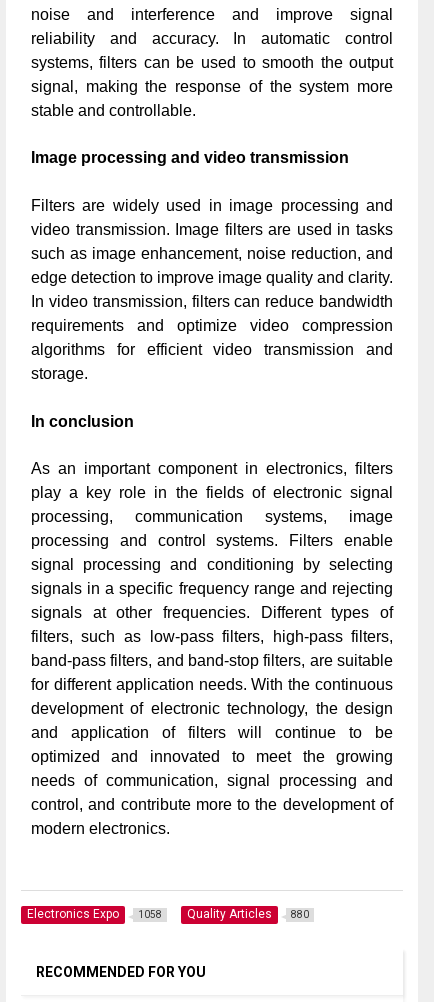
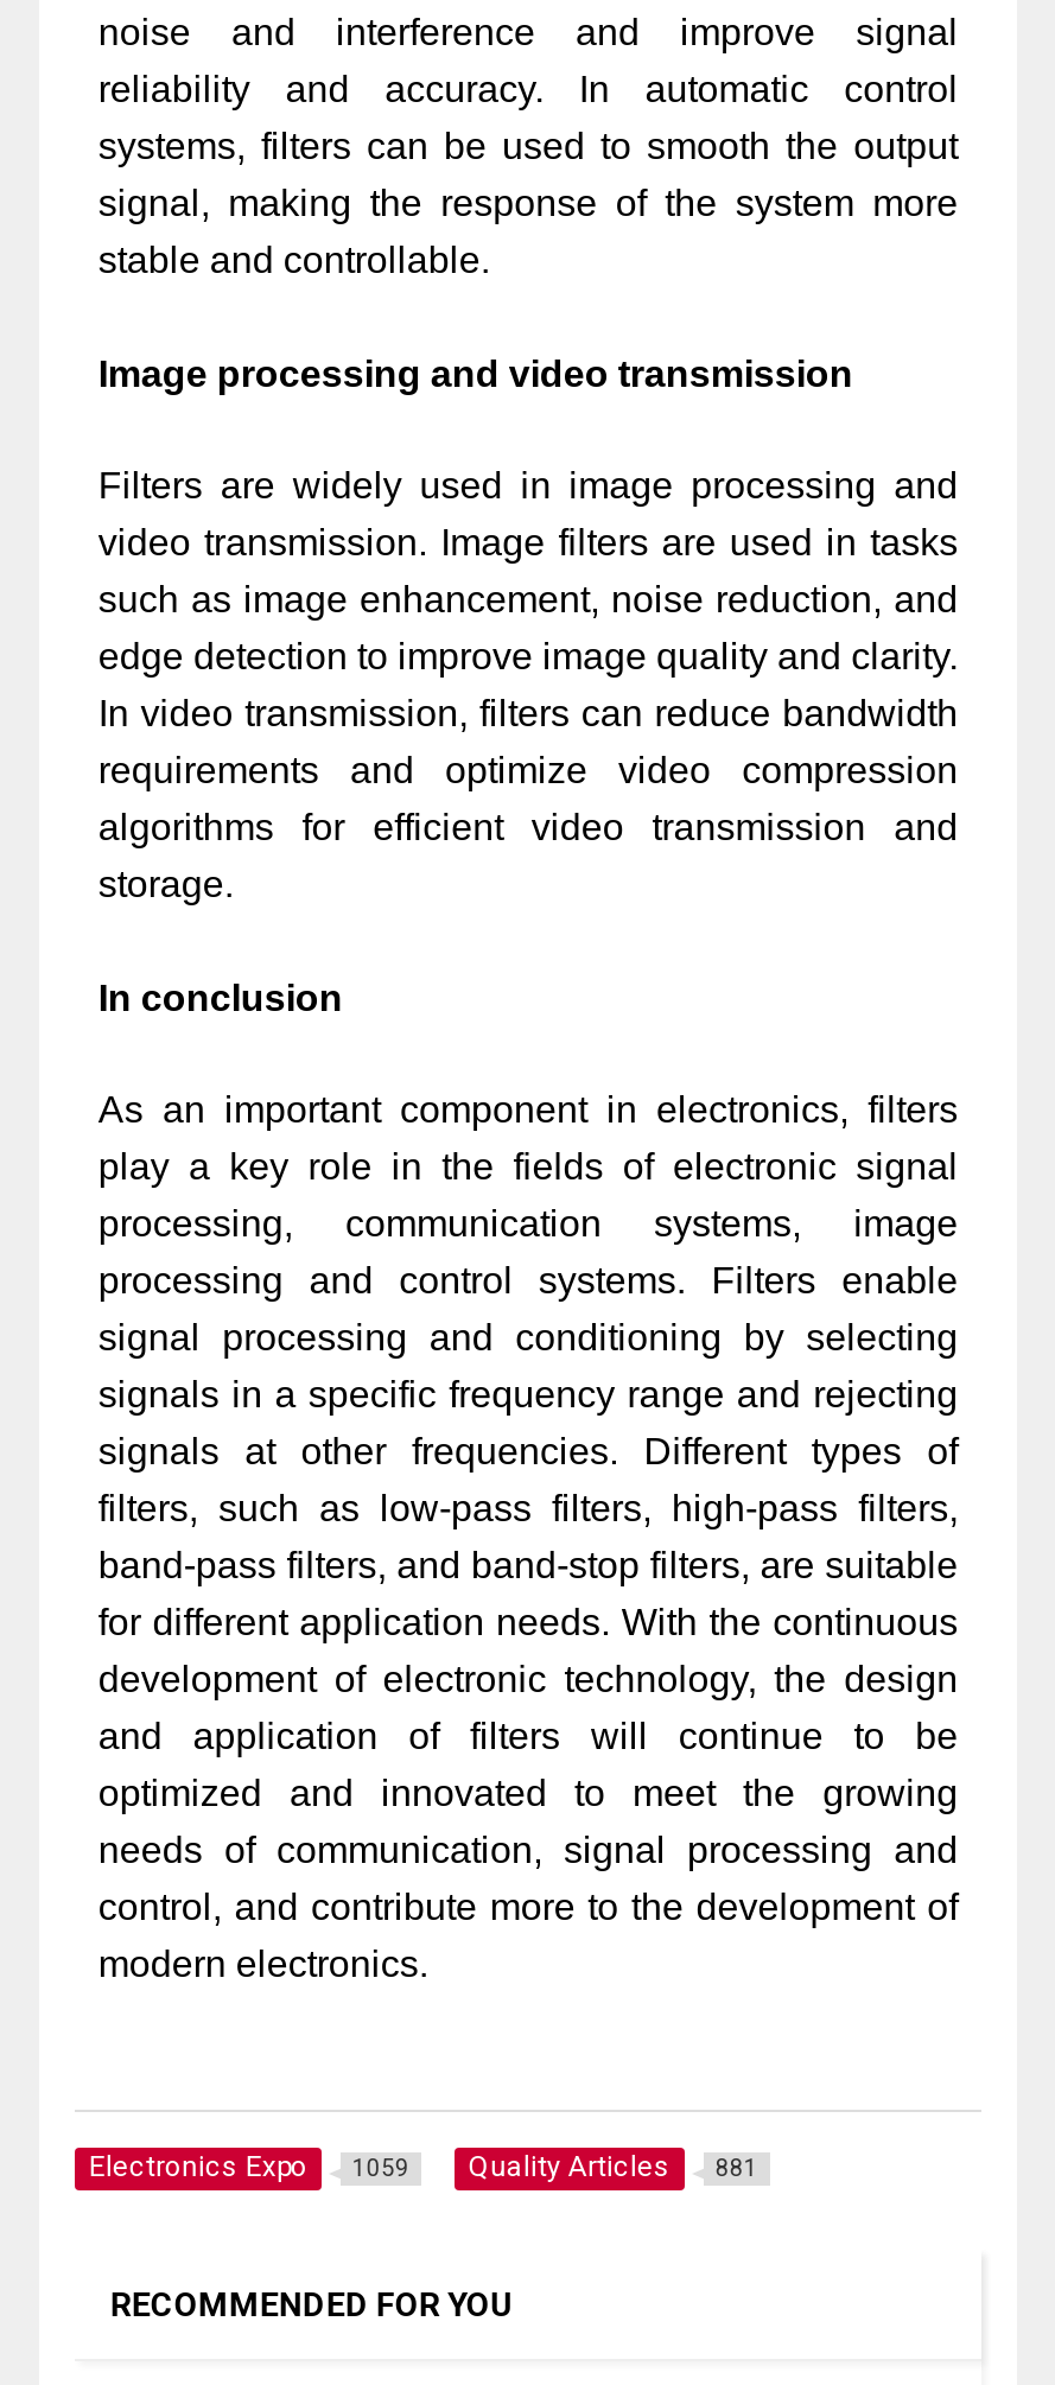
[27,907,162,921] Electronics Expo 1058 -> [89,2150,409,2183] Electronics Expo 1059
[187,907,309,921] Quality Articles 880 -> [469,2150,758,2183] Quality Articles 881

